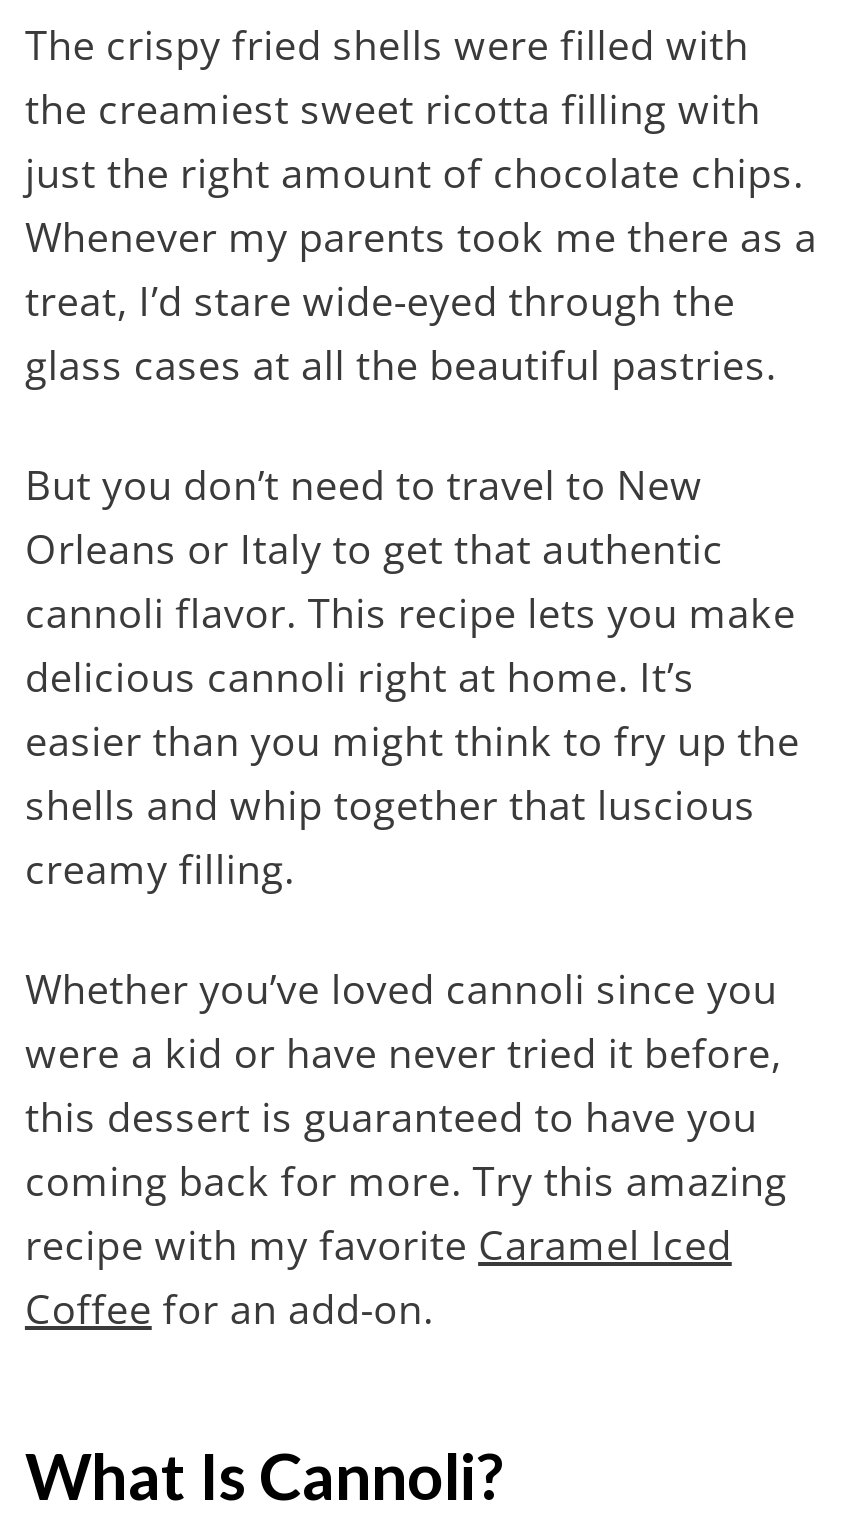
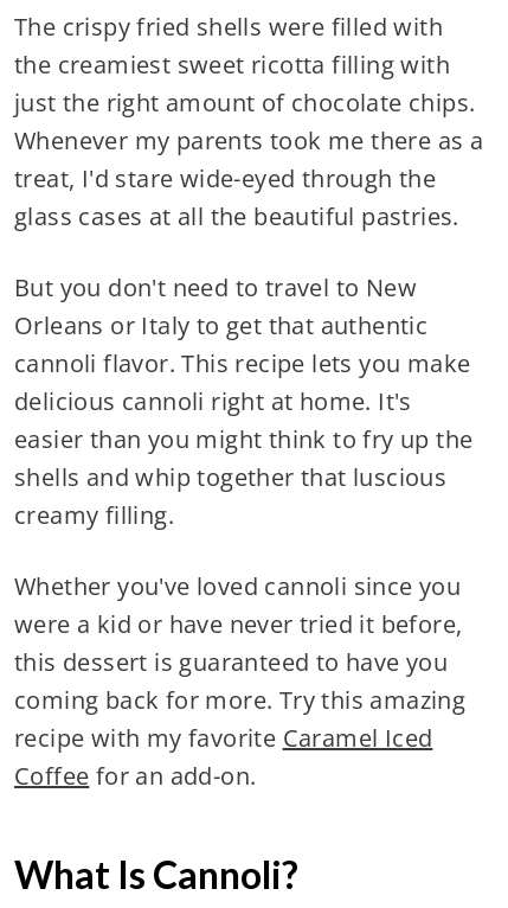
[25,275,735,329] treat, I’d stare wide-eyed through the -> [14,163,436,195] treat, I'd stare wide-eyed through the
[25,459,703,513] But you don’t need to travel to New -> [14,272,417,304] But you don't need to travel to New
[25,651,695,705] delicious cannoli right at home. It’s -> [14,386,412,418] delicious cannoli right at home. It's
[25,963,777,1017] Whether you’ve loved cannoli since you -> [14,571,461,603] Whether you've loved cannoli since you

